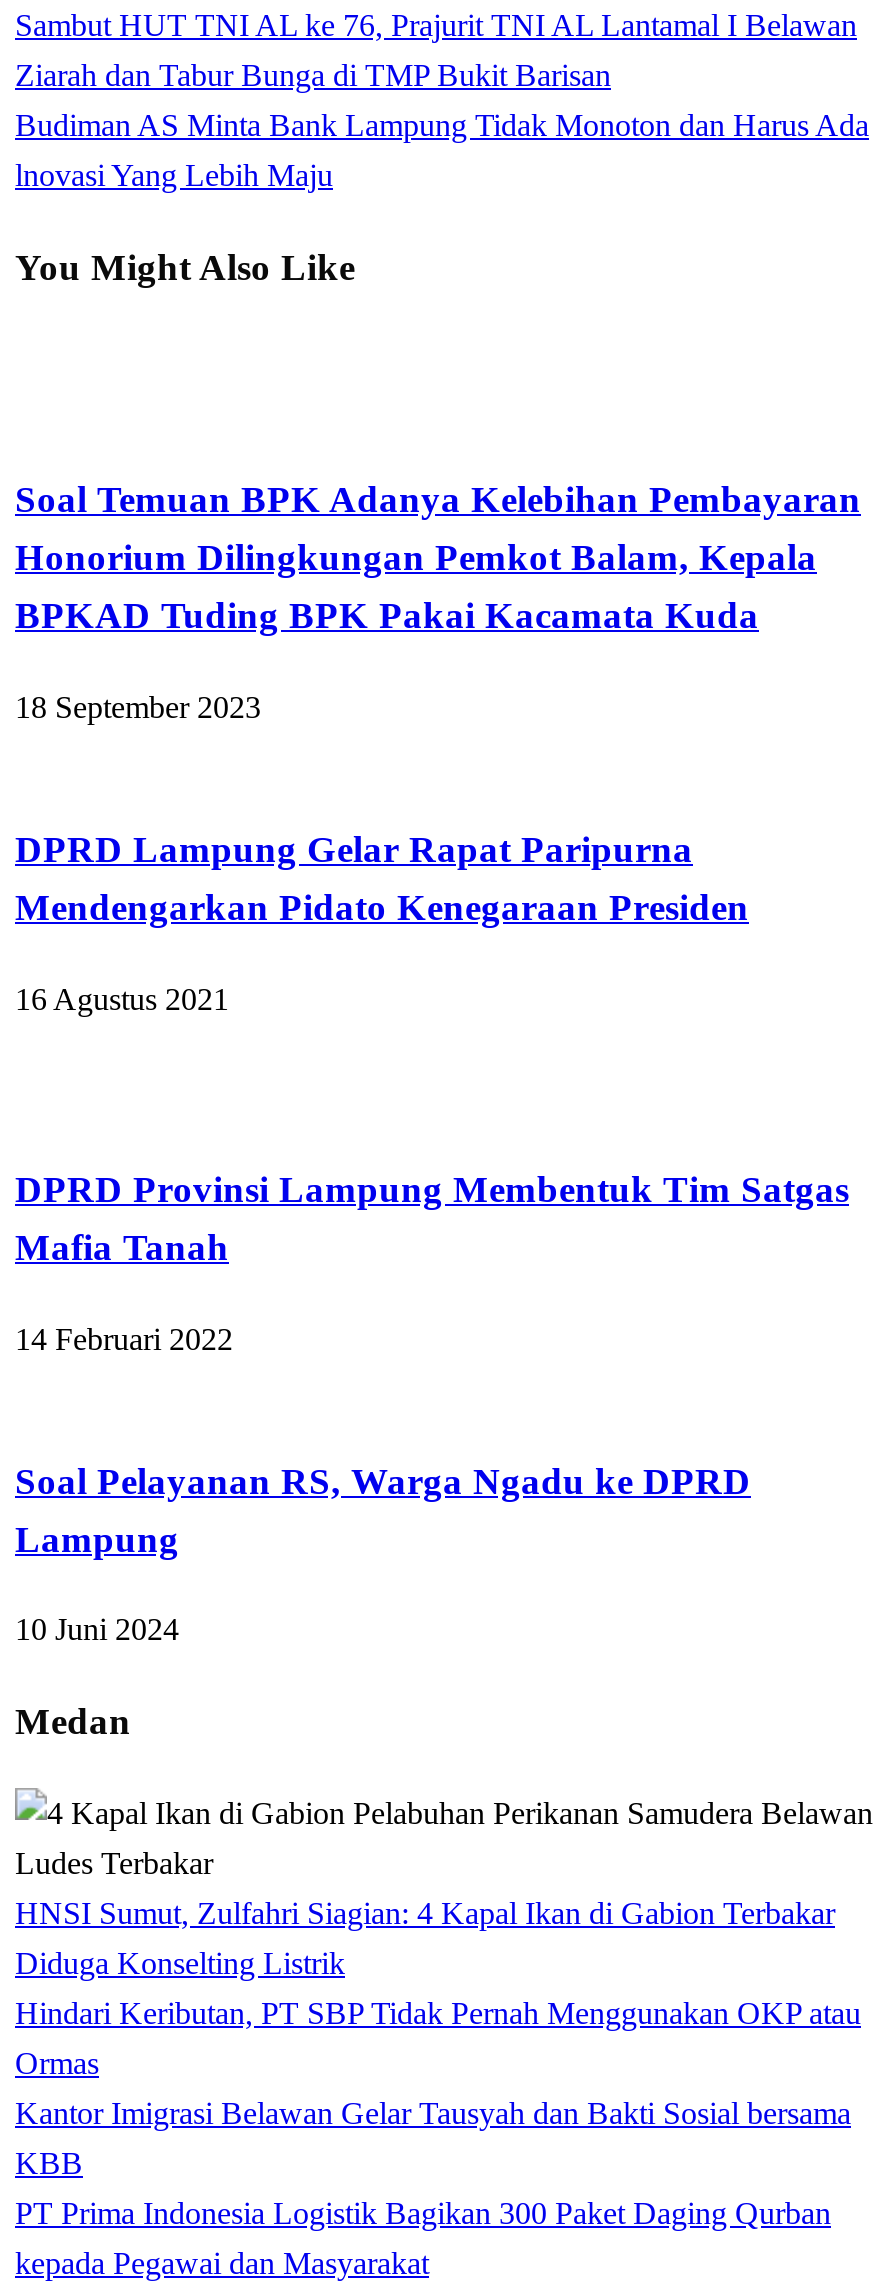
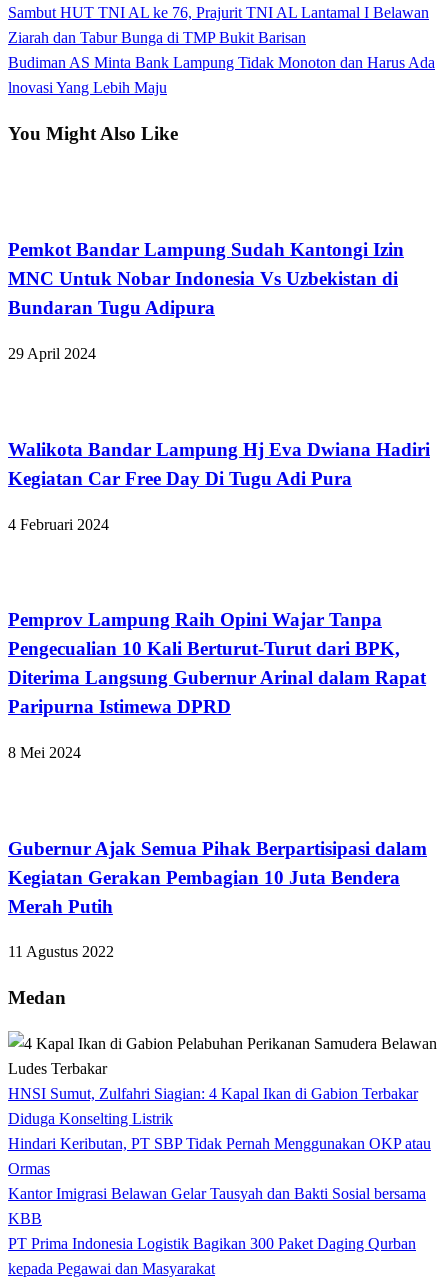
[15,479,861,637] Soal Temuan BPK Adanya Kelebihan Pembayaran | Honorium Dilingkungan Pemkot Balam, Kepala | BPKAD Tuding BPK Pakai Kacamata Kuda -> [8,239,404,318] Pemkot Bandar Lampung Sudah Kantongi Izin | MNC Untuk Nobar Indonesia Vs Uzbekistan di | Bundaran Tugu Adipura
[15,690,261,724] 18 September 2023 -> [8,345,96,362] 29 April 2024
[15,828,749,928] DPRD Lampung Gelar Rapat Paripurna | Mendengarkan Pidato Kenegaraan Presiden -> [8,439,430,489] Walikota Bandar Lampung Hj Eva Dwiana Hadiri | Kegiatan Car Free Day Di Tugu Adi Pura
[15,981,229,1015] 16 Agustus 2021 -> [8,515,109,532] 4 Februari 2024
[15,1168,849,1268] DPRD Provinsi Lampung Membentuk Tim Satgas | Mafia Tanah -> [8,609,426,717] Pemprov Lampung Raih Opini Wajar Tanpa | Pengecualian 10 Kali Berturut-Turut dari BPK, | Diterima Langsung Gubernur Arinal dalam Rapat | Paripurna Istimewa DPRD
[15,1322,233,1356] 14 Februari 2022 -> [8,744,81,761] 8 Mei 2024
[15,1459,751,1559] Soal Pelayanan RS, Warga Ngadu ke DPRD | Lampung -> [8,838,427,917] Gubernur Ajak Semua Pihak Berpartisipasi dalam | Kegiatan Gerakan Pembagian 10 Juta Bendera | Merah Putih
[15,1613,179,1647] 10 Juni 2024 -> [8,943,114,960] 11 Agustus 2022

